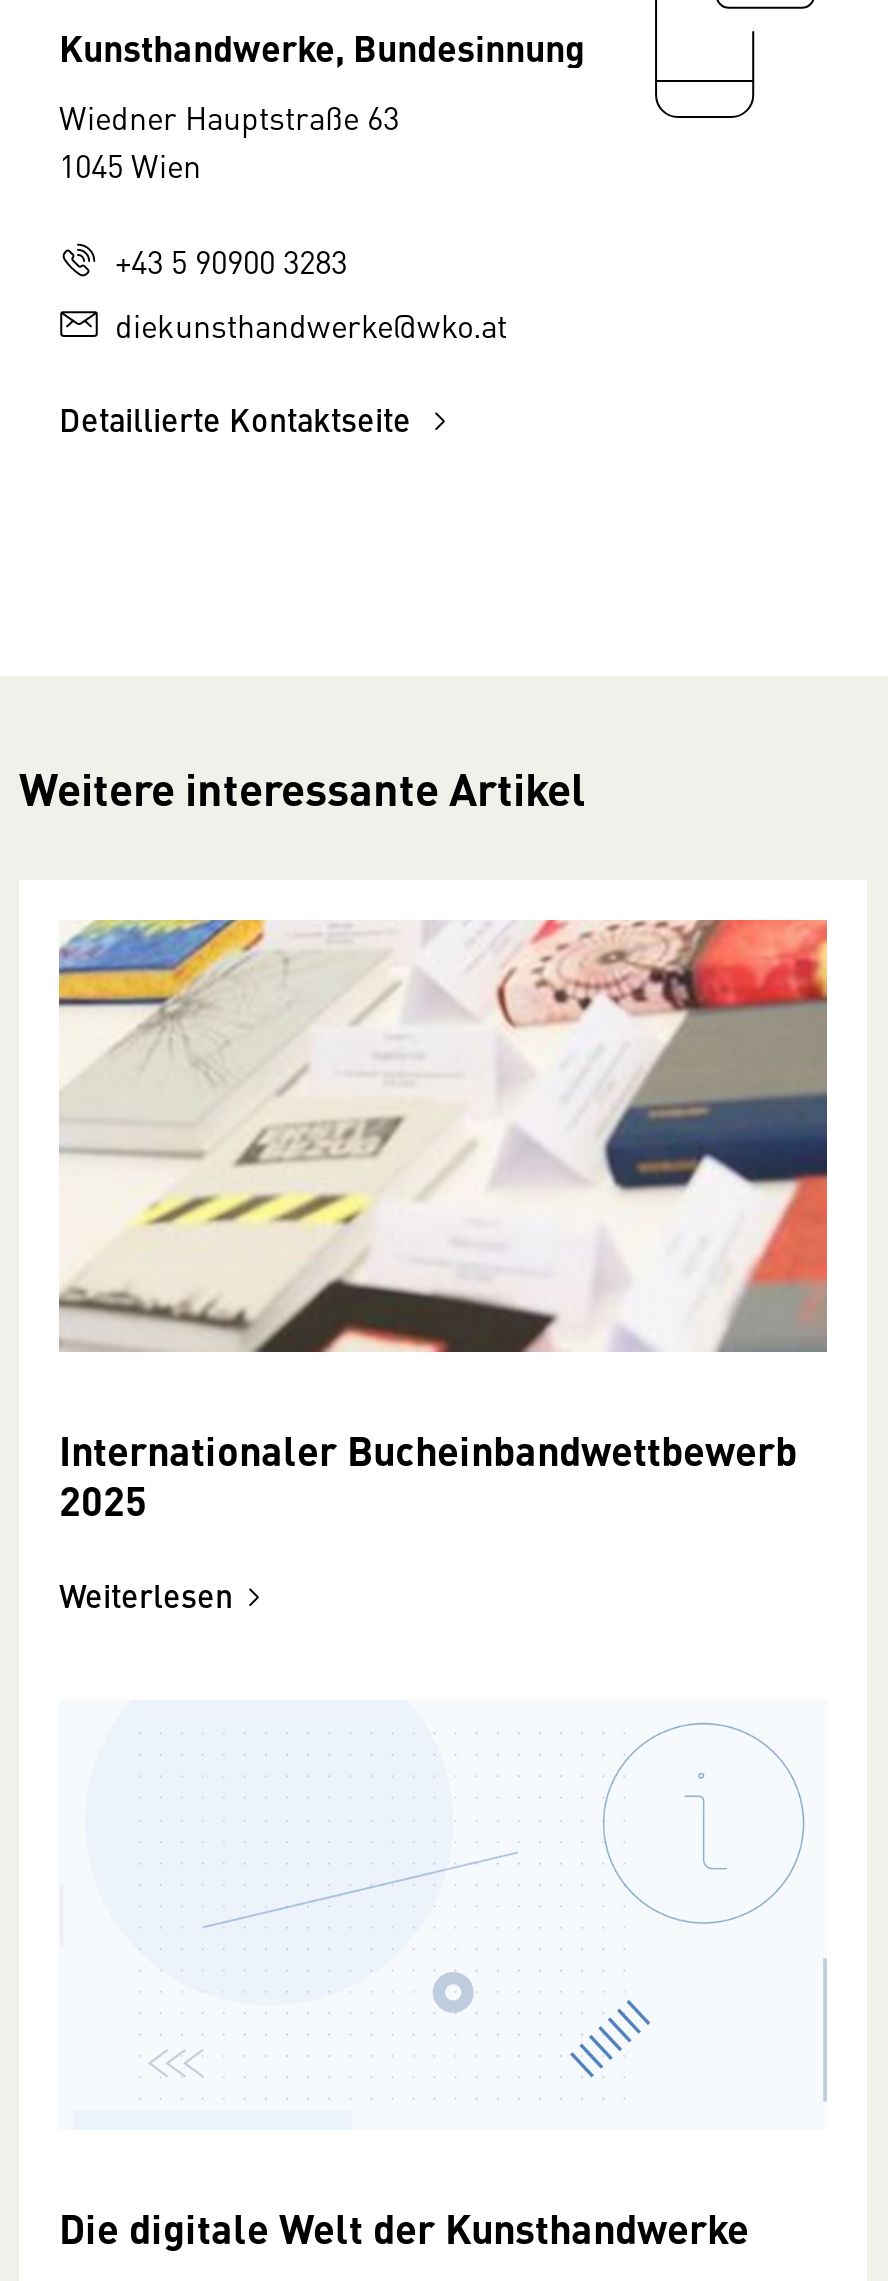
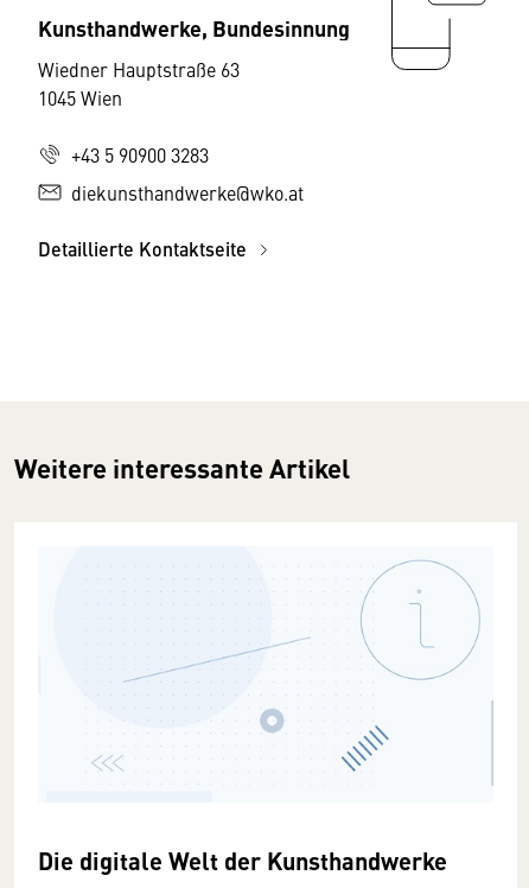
[57,918,829,1617] [image] | Internationaler Bucheinbandwettbewerb | 2025 | Weiterlesen -> none

